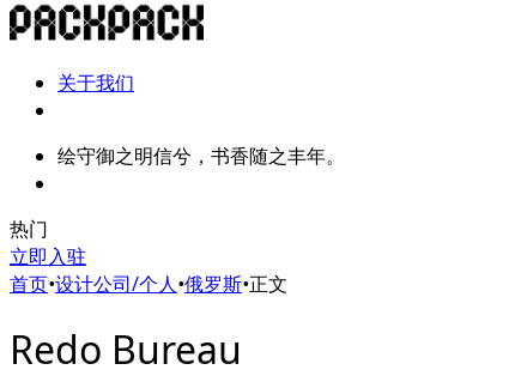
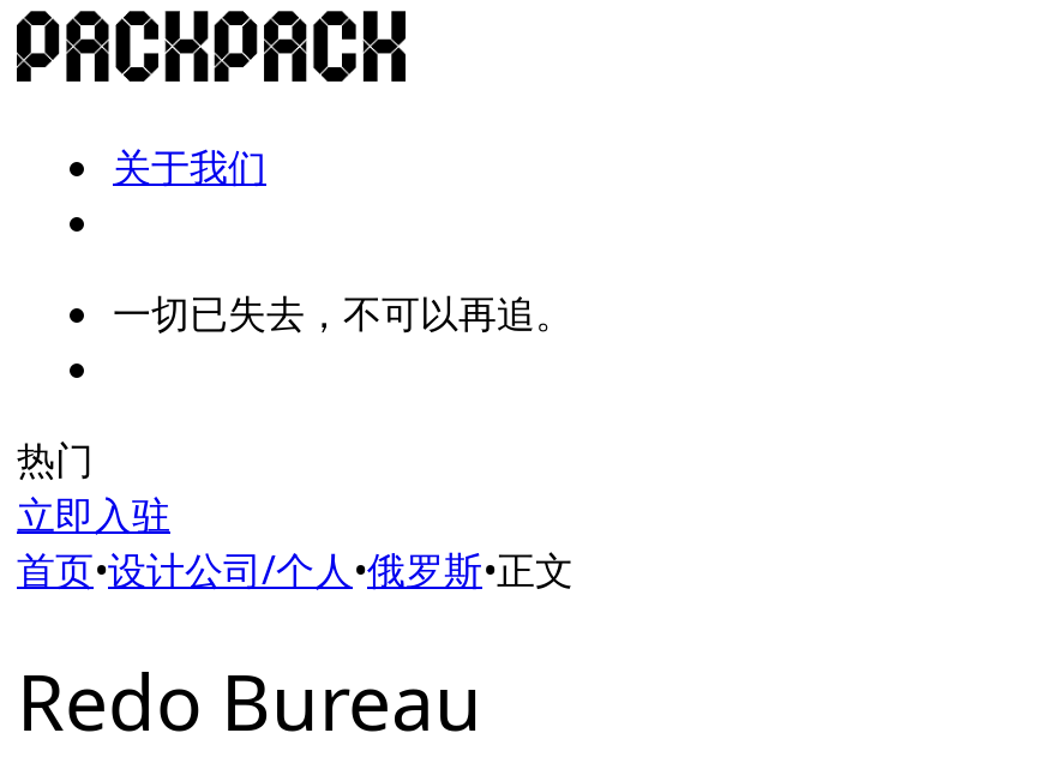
[57,143,345,169] 绘守御之明信兮，书香随之丰年。 -> [113,287,573,340] 一切已失去，不可以再追。

